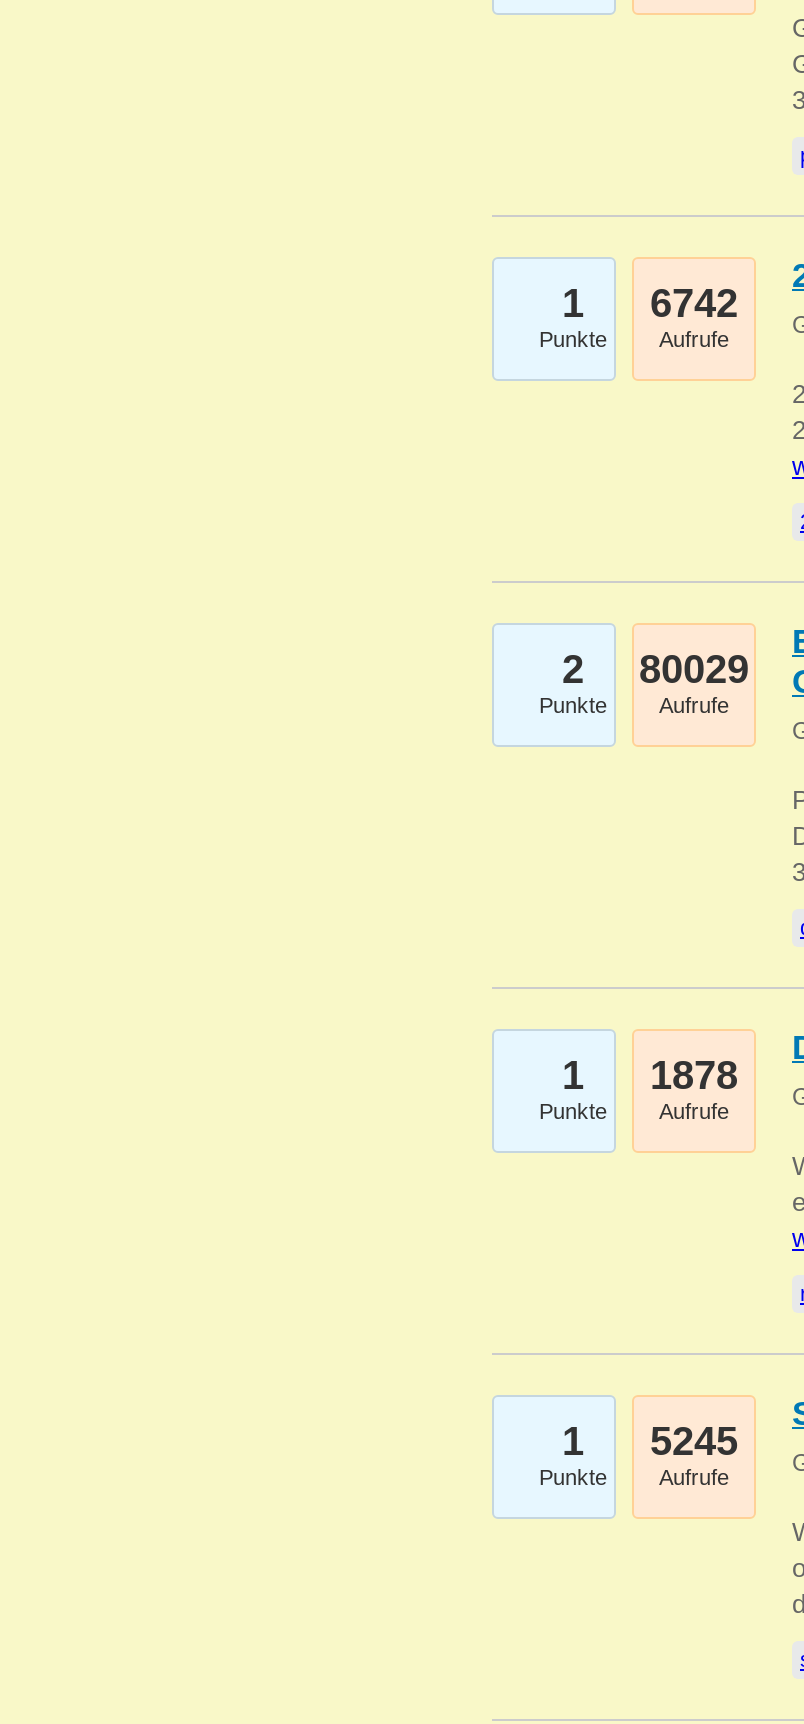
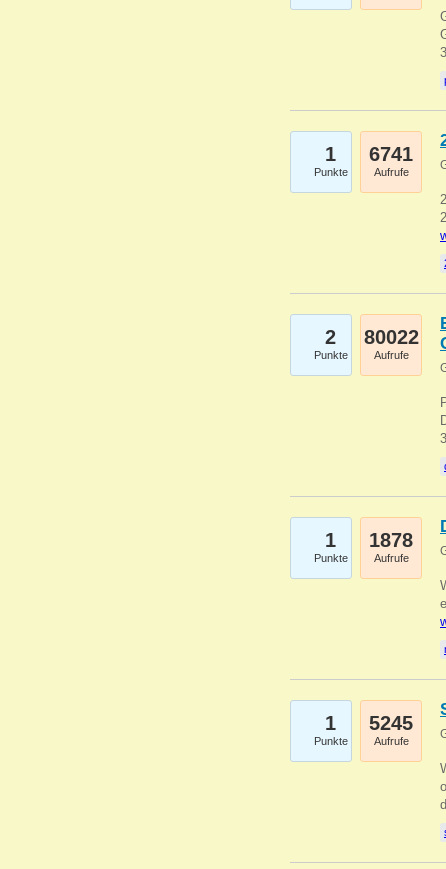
[650,281,738,325] 6742 -> [369,143,413,165] 6741
[639,647,749,691] 80029 -> [363,326,418,348] 80022

